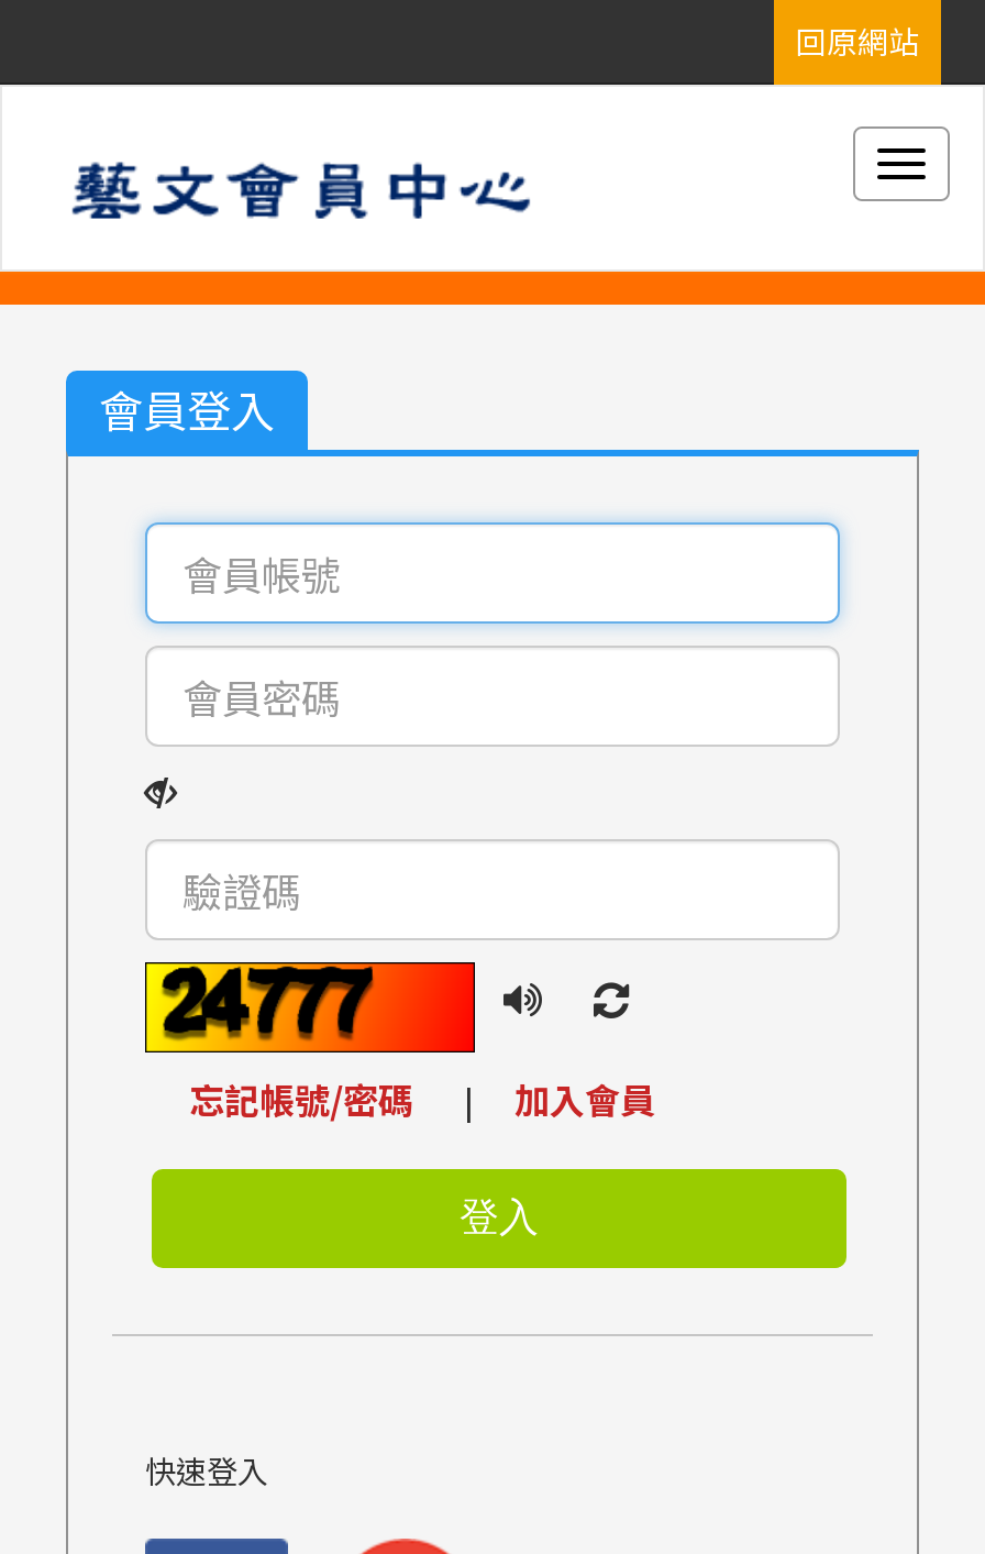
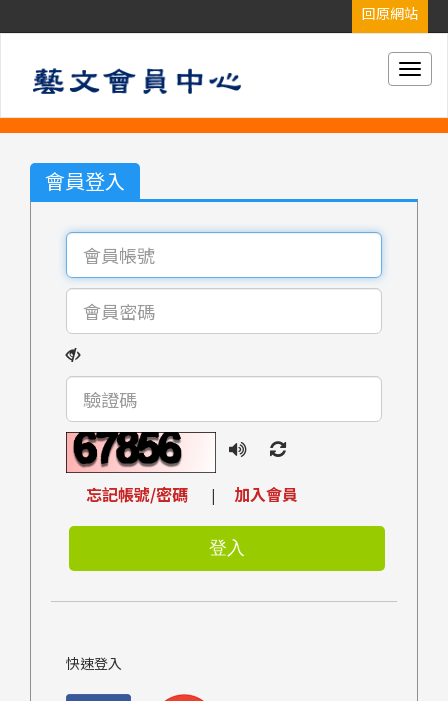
[145,960,475,1052] [image] -> [66,431,217,474] [image]

